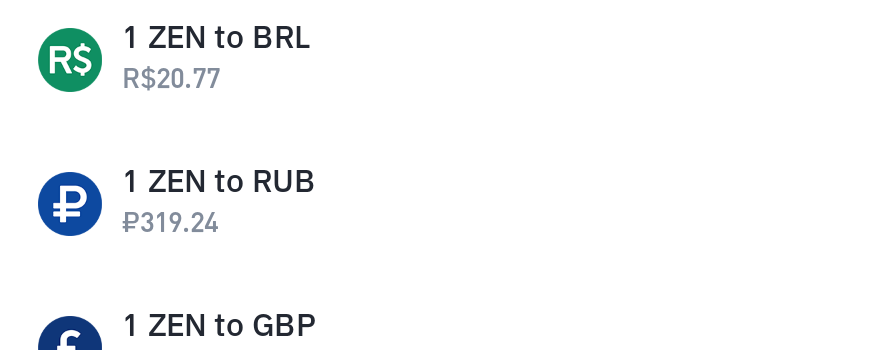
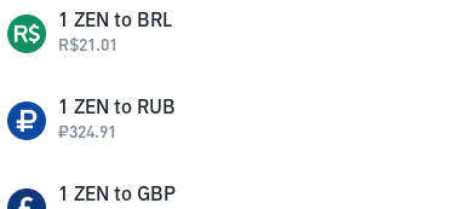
[122,66,220,94] R$20.77 -> [58,37,117,54] R$21.01
[122,210,218,238] ₽319.24 -> [58,124,116,141] ₽324.91

